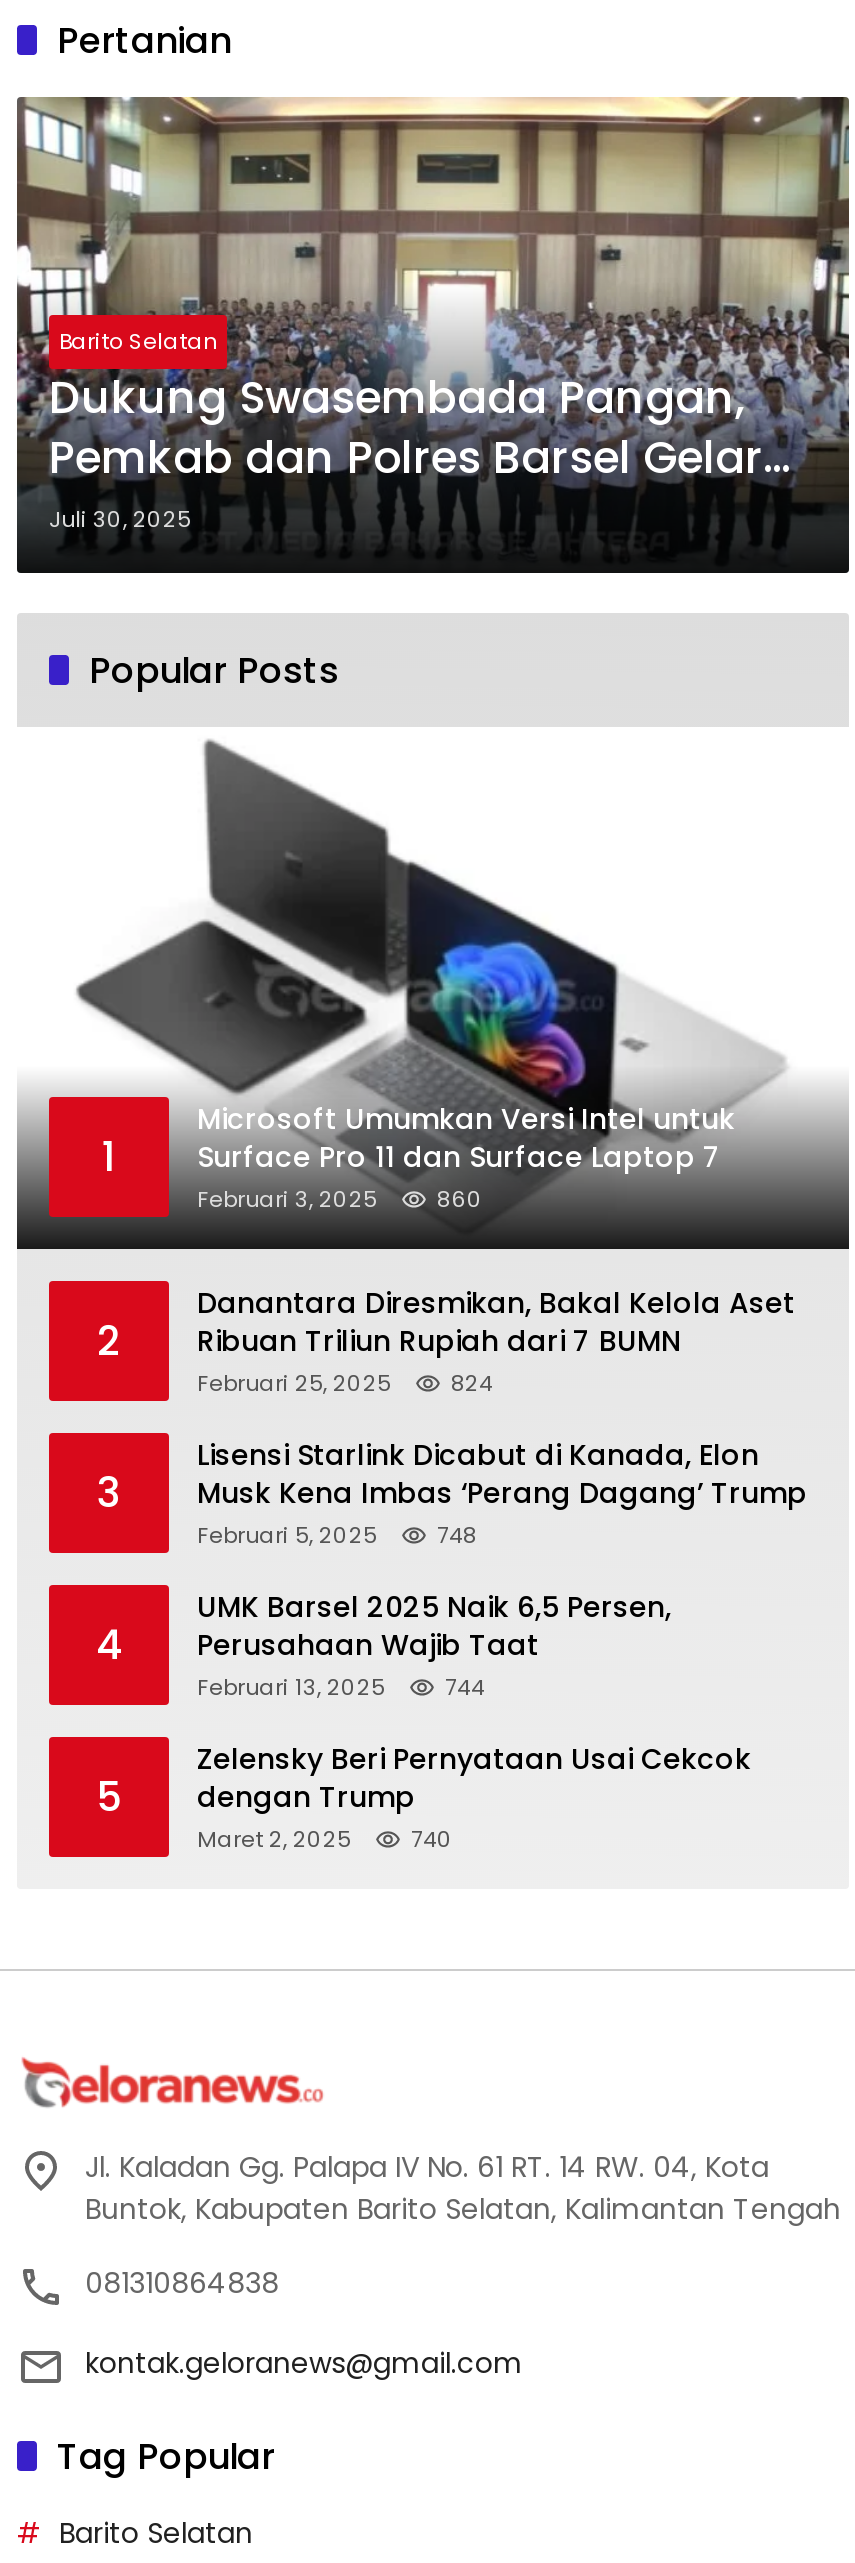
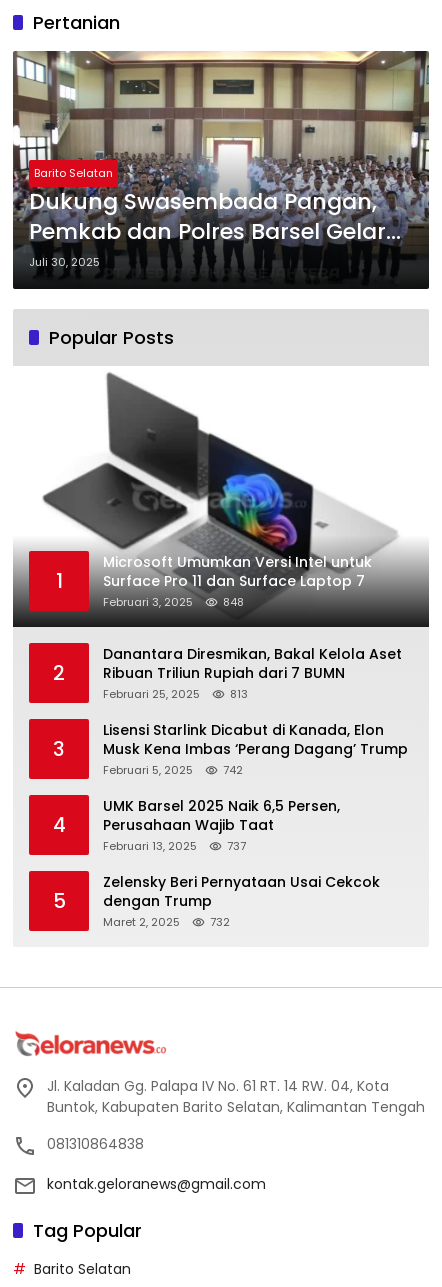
[197,1183,483,1215] Februari 3, 2025 860 -> [103,594,244,610] Februari 3, 2025 848
[197,1367,493,1399] Februari 25, 2025 824 -> [103,686,248,702] Februari 25, 2025 813
[197,1519,477,1551] Februari 5, 2025 748 -> [103,762,243,778] Februari 5, 2025 742
[197,1671,485,1703] Februari 13, 2025 744 -> [103,838,246,854] Februari 13, 2025 737
[197,1823,453,1855] Maret 2, 2025 740 -> [103,914,230,930] Maret 2, 2025 732

